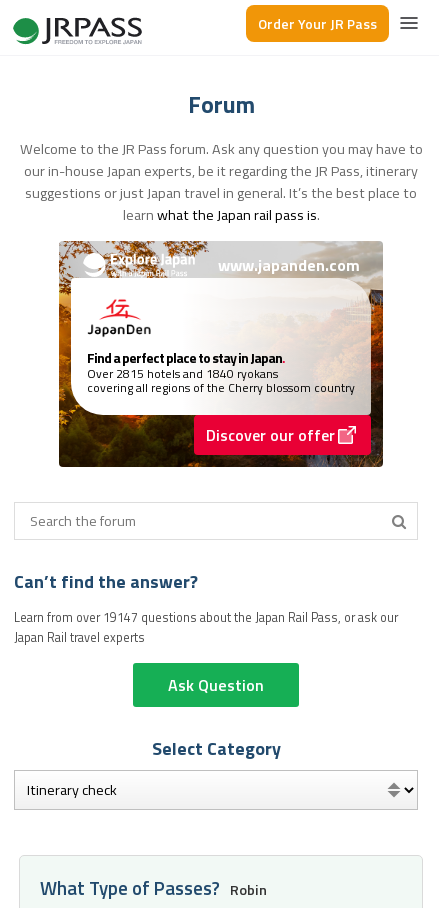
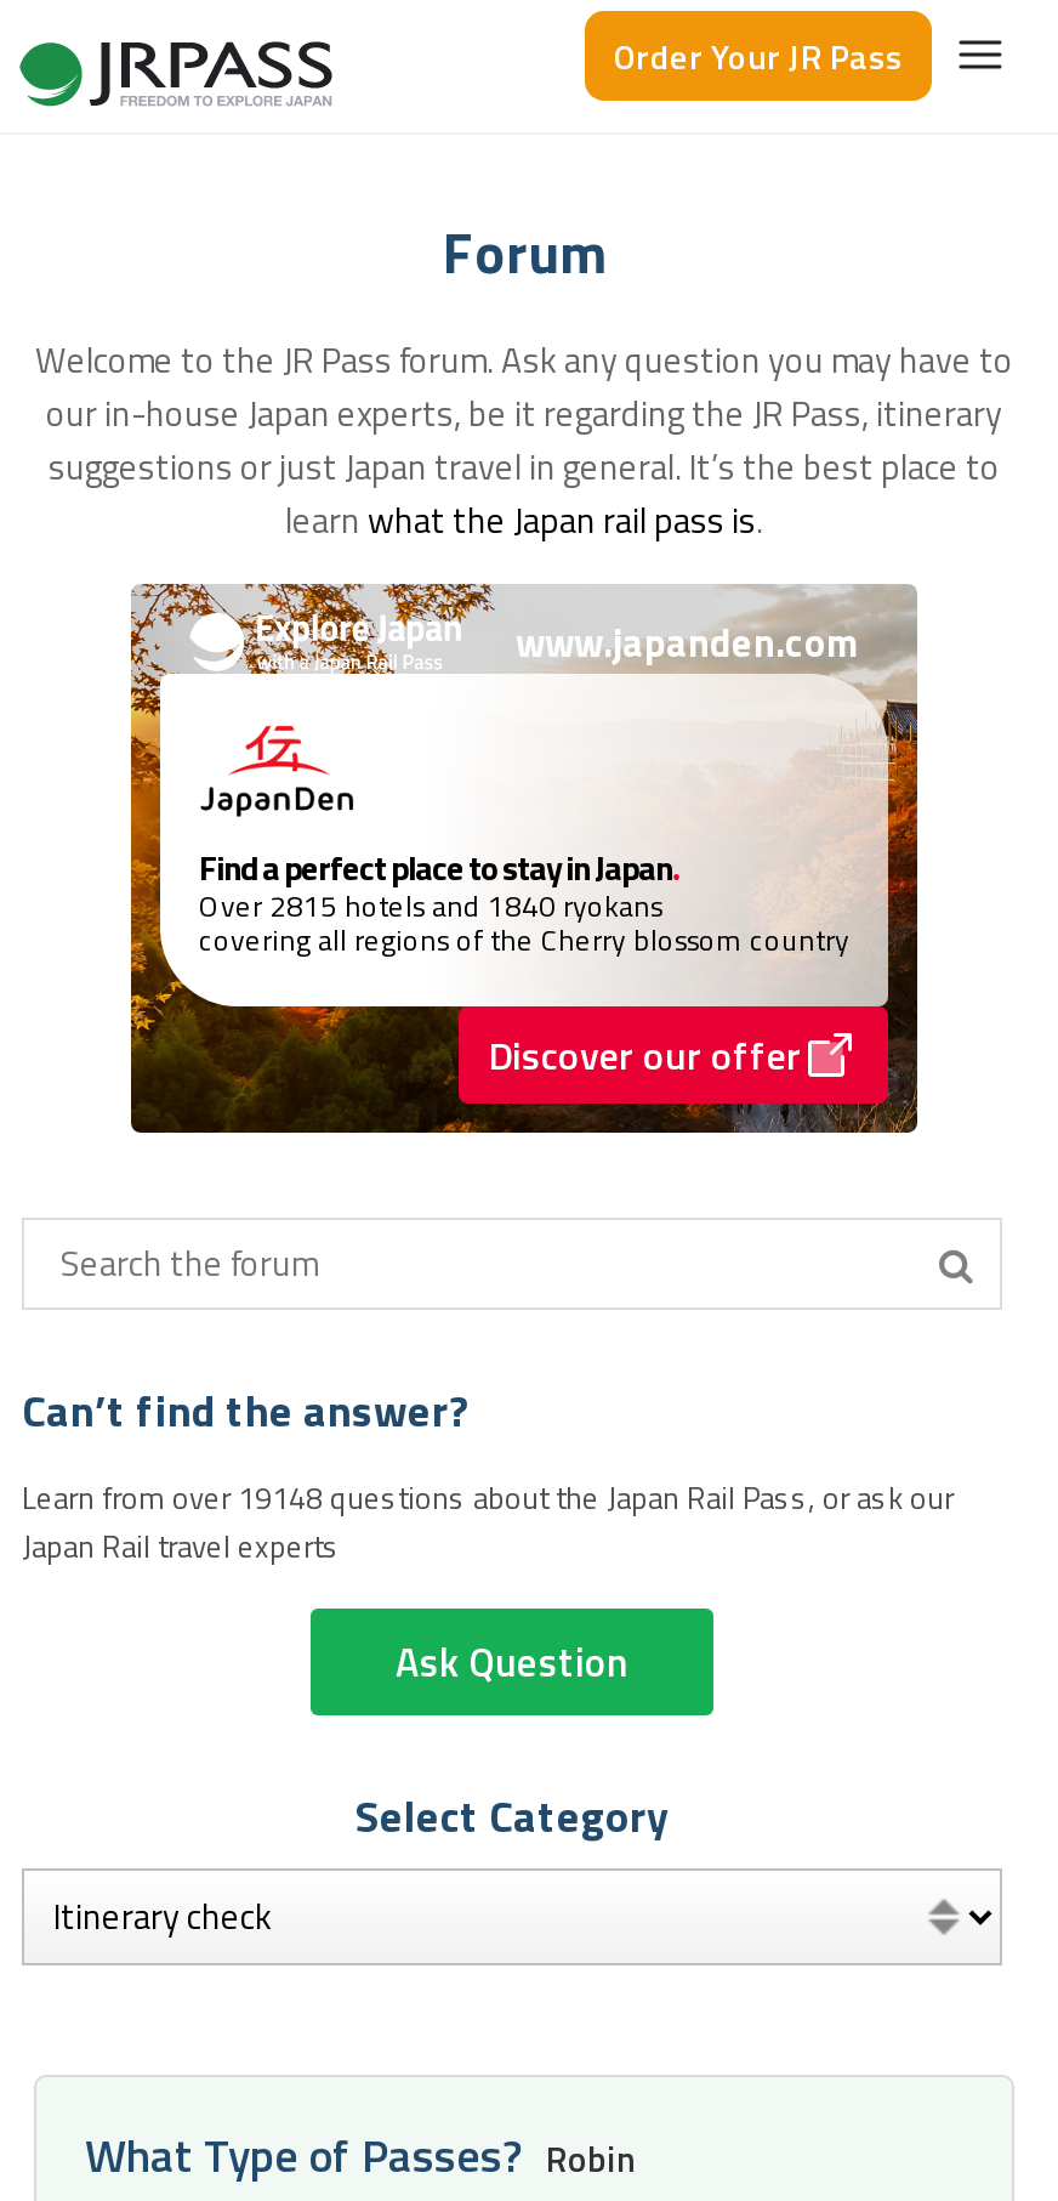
[14,608,398,627] Learn from over 19147 questions about the Japan Rail Pass, or ask our -> [22,1475,954,1521] Learn from over 19148 questions about the Japan Rail Pass, or ask our

